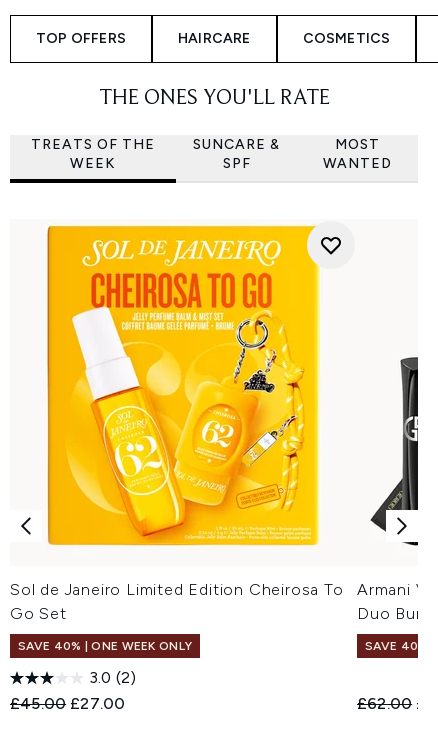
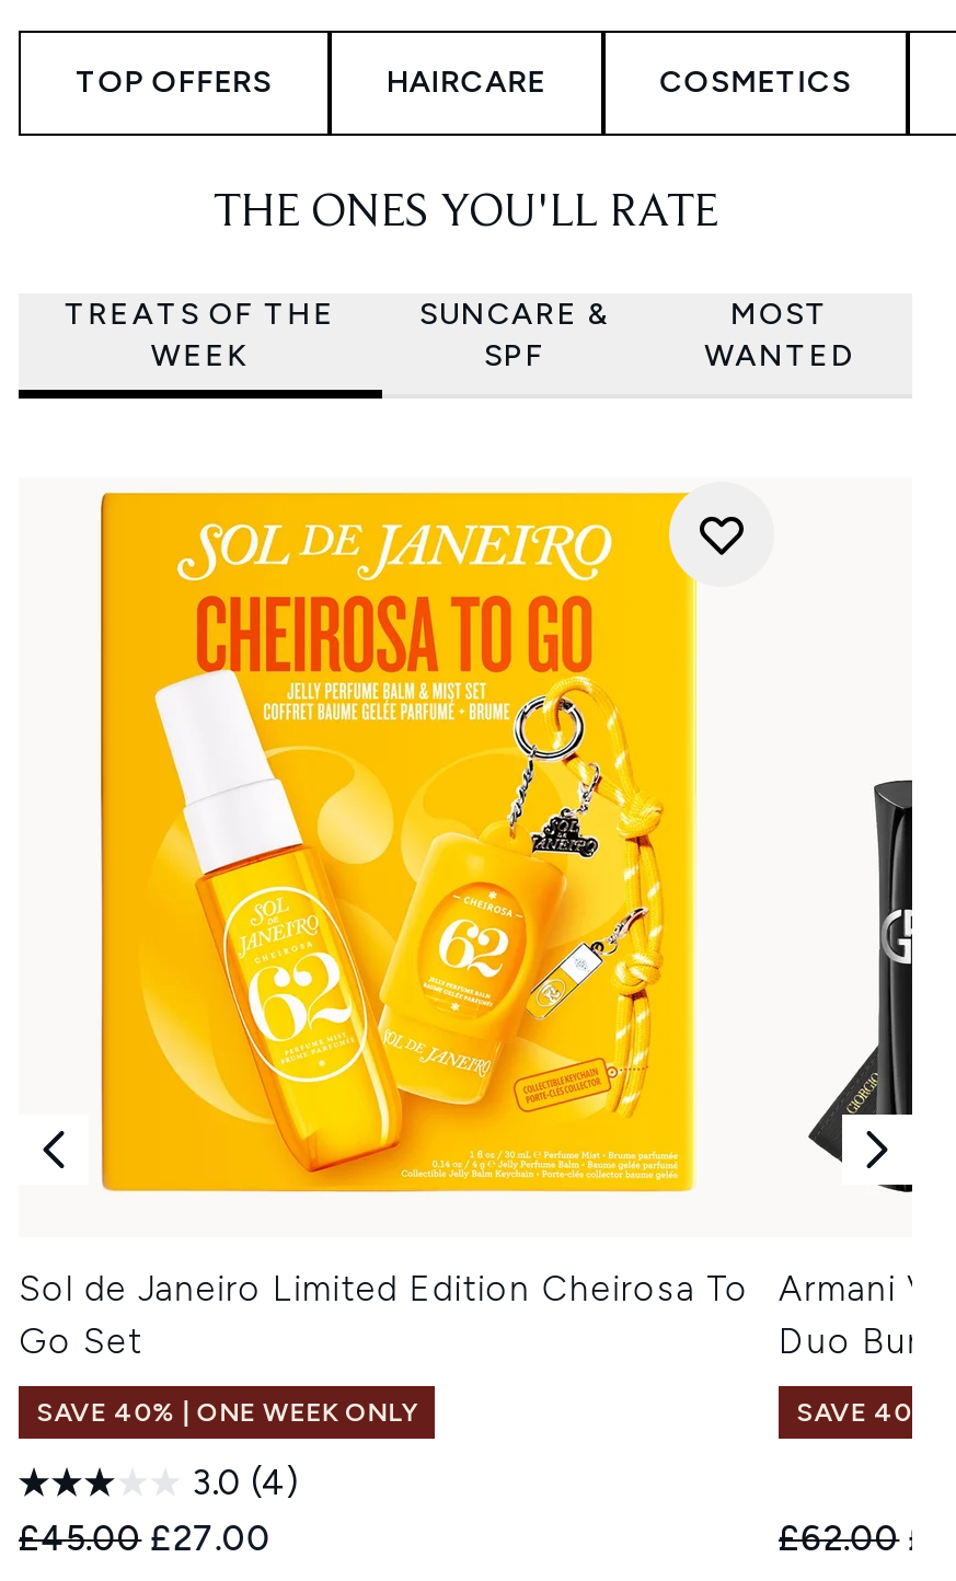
[89,668,136,687] 3.0 (2) -> [192,1461,299,1502] 3.0 (4)

